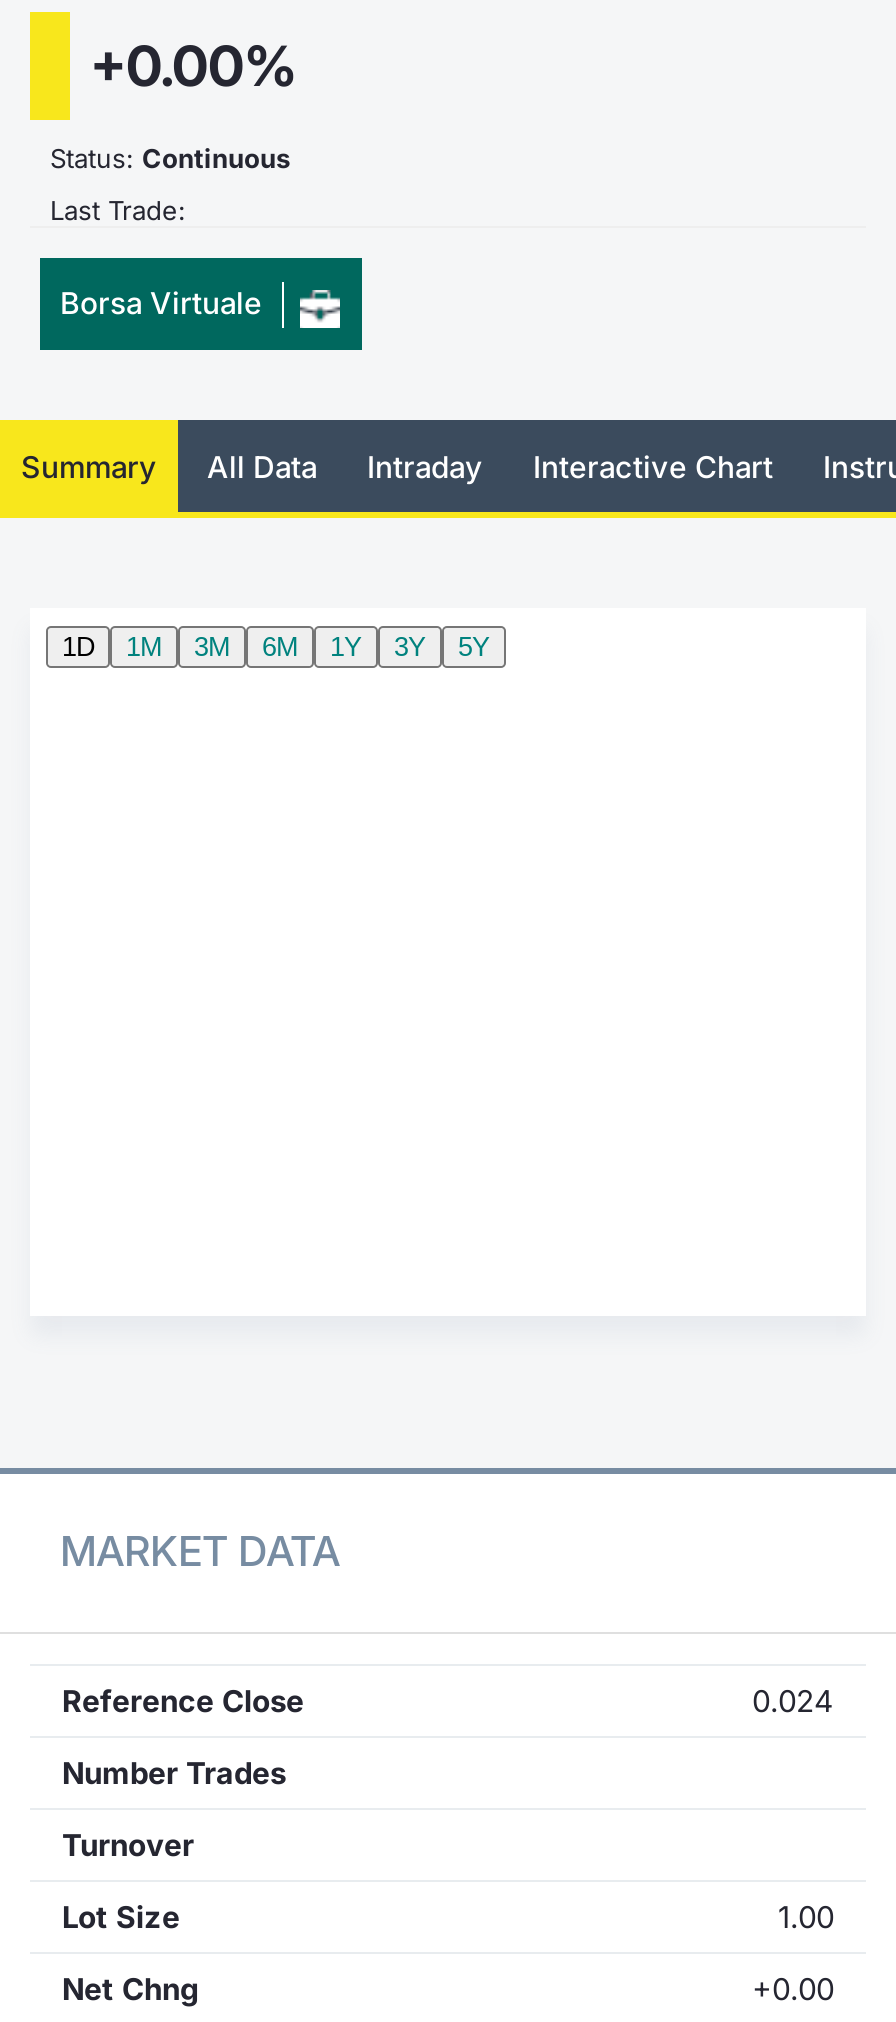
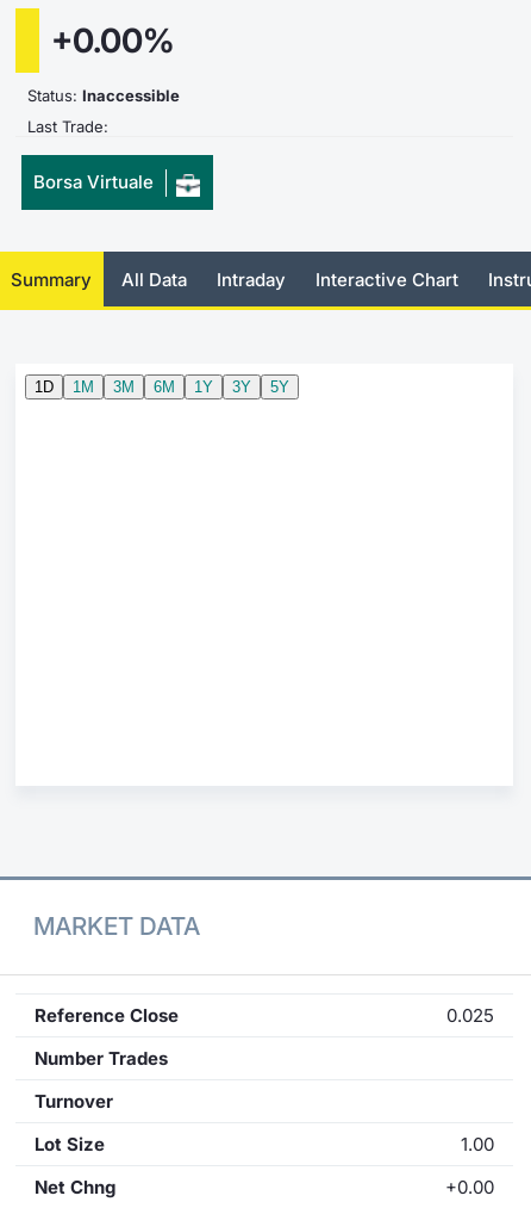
[50,142,290,174] Status: Continuous -> [27,86,180,105] Status: Inaccessible
[752,1681,834,1719] 0.024 -> [446,1003,494,1026] 0.025

